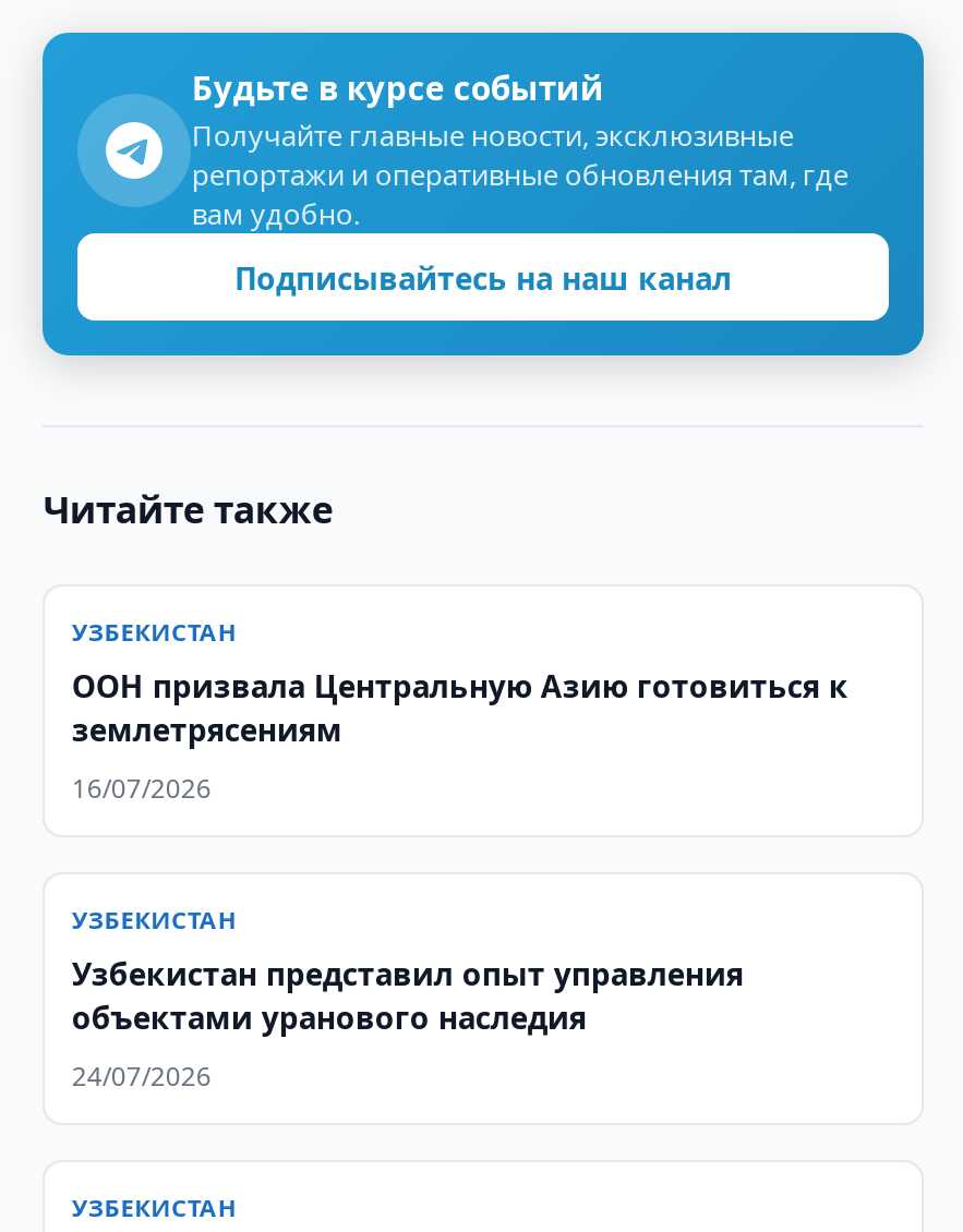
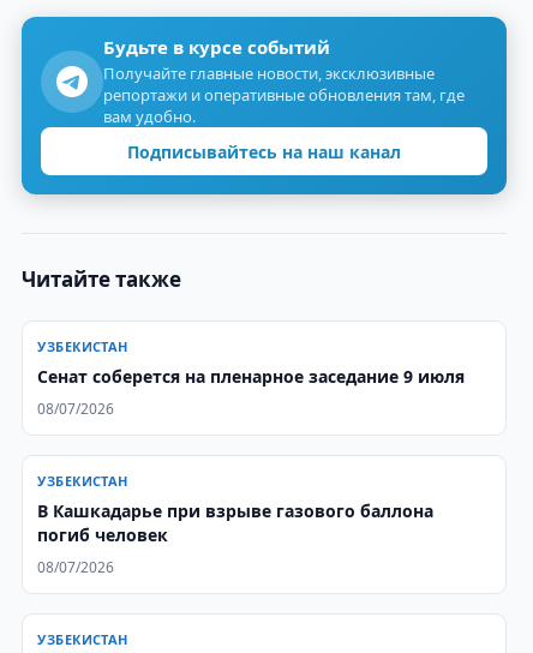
[72,665,848,750] ООН призвала Центральную Азию готовиться к | землетрясениям -> [38,365,465,388] Сенат соберется на пленарное заседание 9 июля
[72,770,211,807] 16/07/2026 -> [38,399,115,419] 08/07/2026
[72,953,744,1038] Узбекистан представил опыт управления | объектами уранового наследия -> [38,499,434,546] В Кашкадарье при взрыве газового баллона | погиб человек
[72,1058,211,1095] 24/07/2026 -> [38,557,115,577] 08/07/2026

